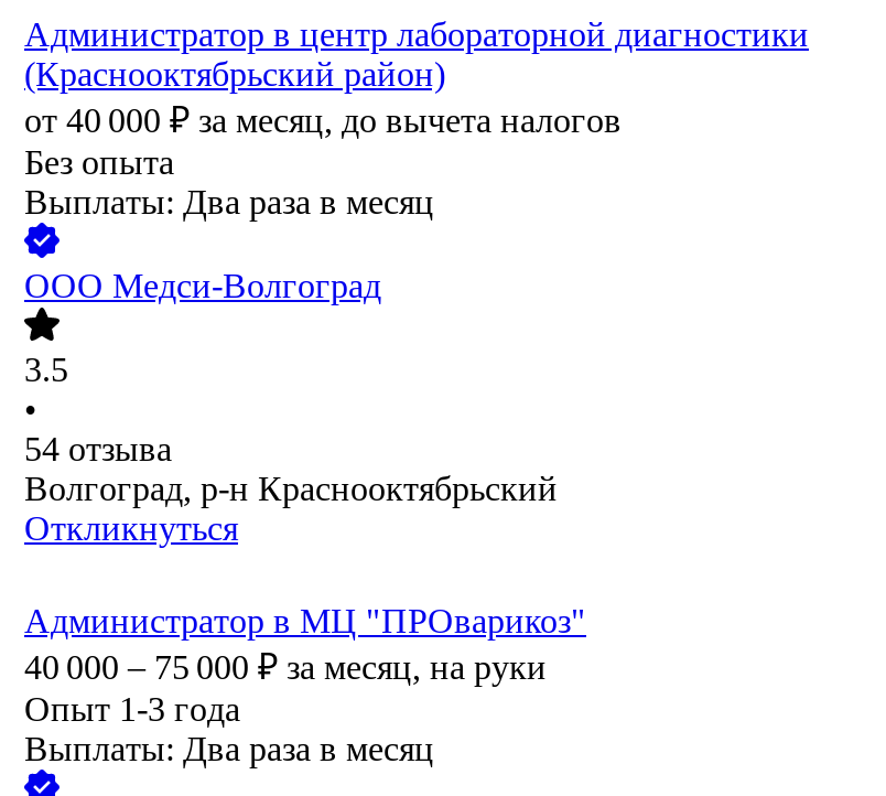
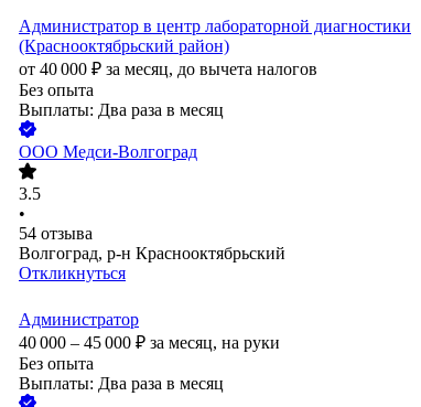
[24,603,586,728] Администратор в МЦ "ПРОварикоз" | 40 000 – 75 000 ₽ за месяц, на руки | Опыт 1-3 года -> [19,310,280,373] Администратор | 40 000 – 45 000 ₽ за месяц, на руки | Без опыта

